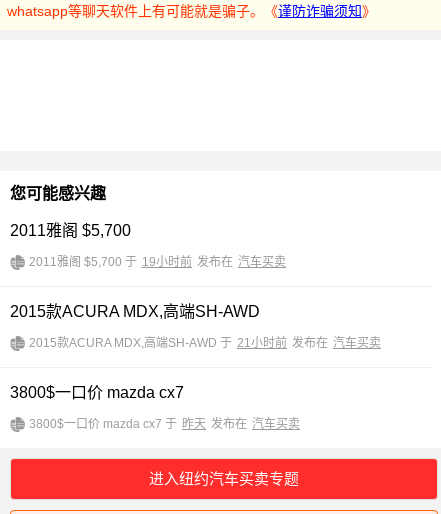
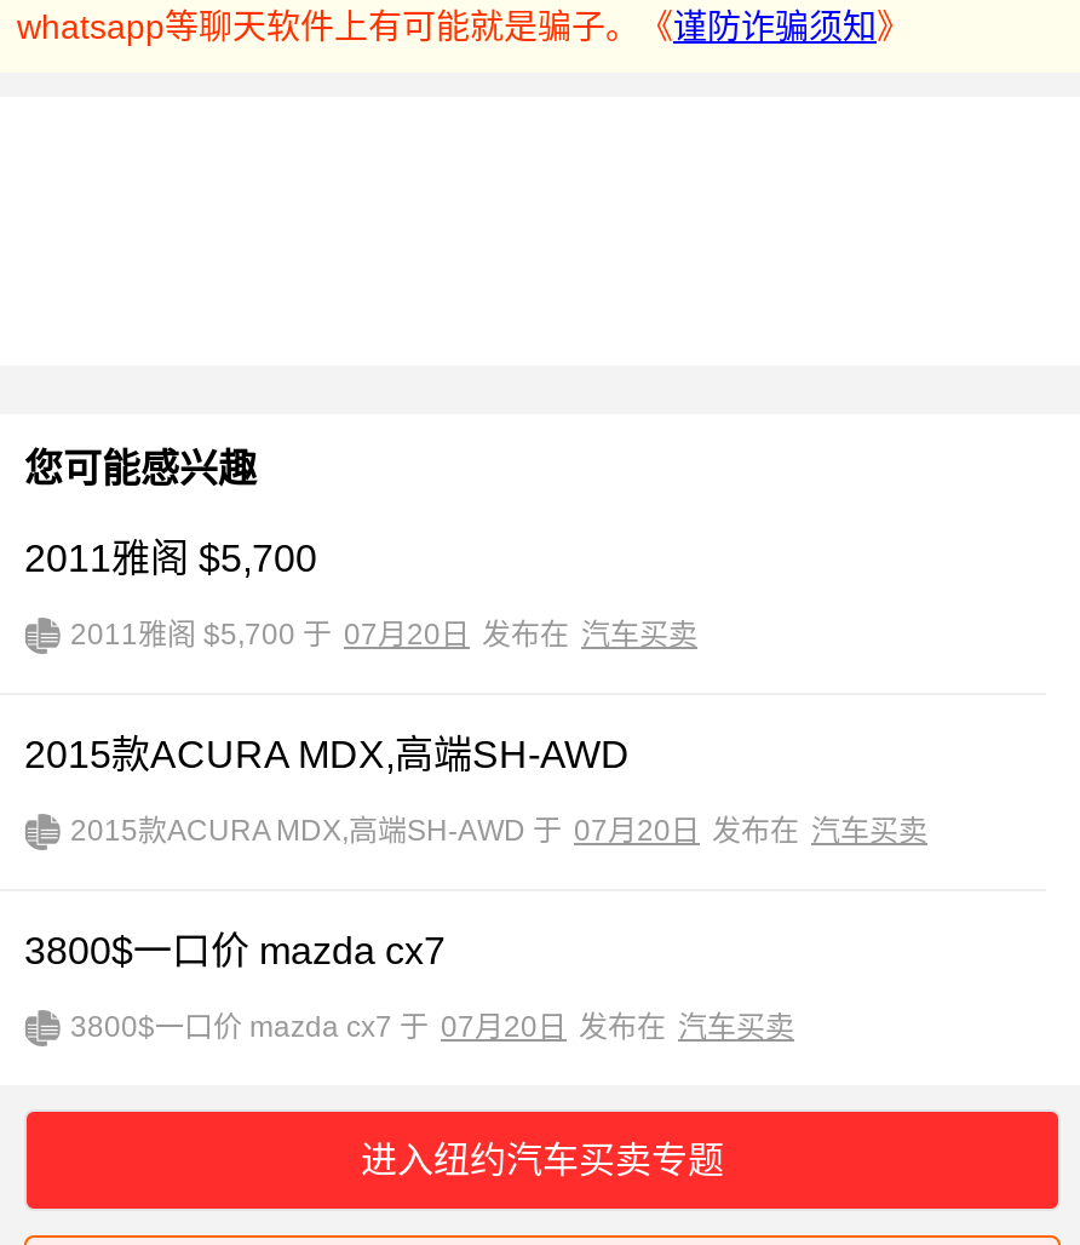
[29,255,286,269] 2011雅阁 $5,700 于 19小时前 发布在 汽车买卖 -> [70,618,697,652] 2011雅阁 $5,700 于 07月20日 发布在 汽车买卖
[29,336,381,350] 2015款ACURA MDX,高端SH-AWD 于 21小时前 发布在 汽车买卖 -> [70,814,927,848] 2015款ACURA MDX,高端SH-AWD 于 07月20日 发布在 汽车买卖
[29,417,300,431] 3800$一口价 mazda cx7 于 昨天 发布在 汽车买卖 -> [70,1010,794,1044] 3800$一口价 mazda cx7 于 07月20日 发布在 汽车买卖

